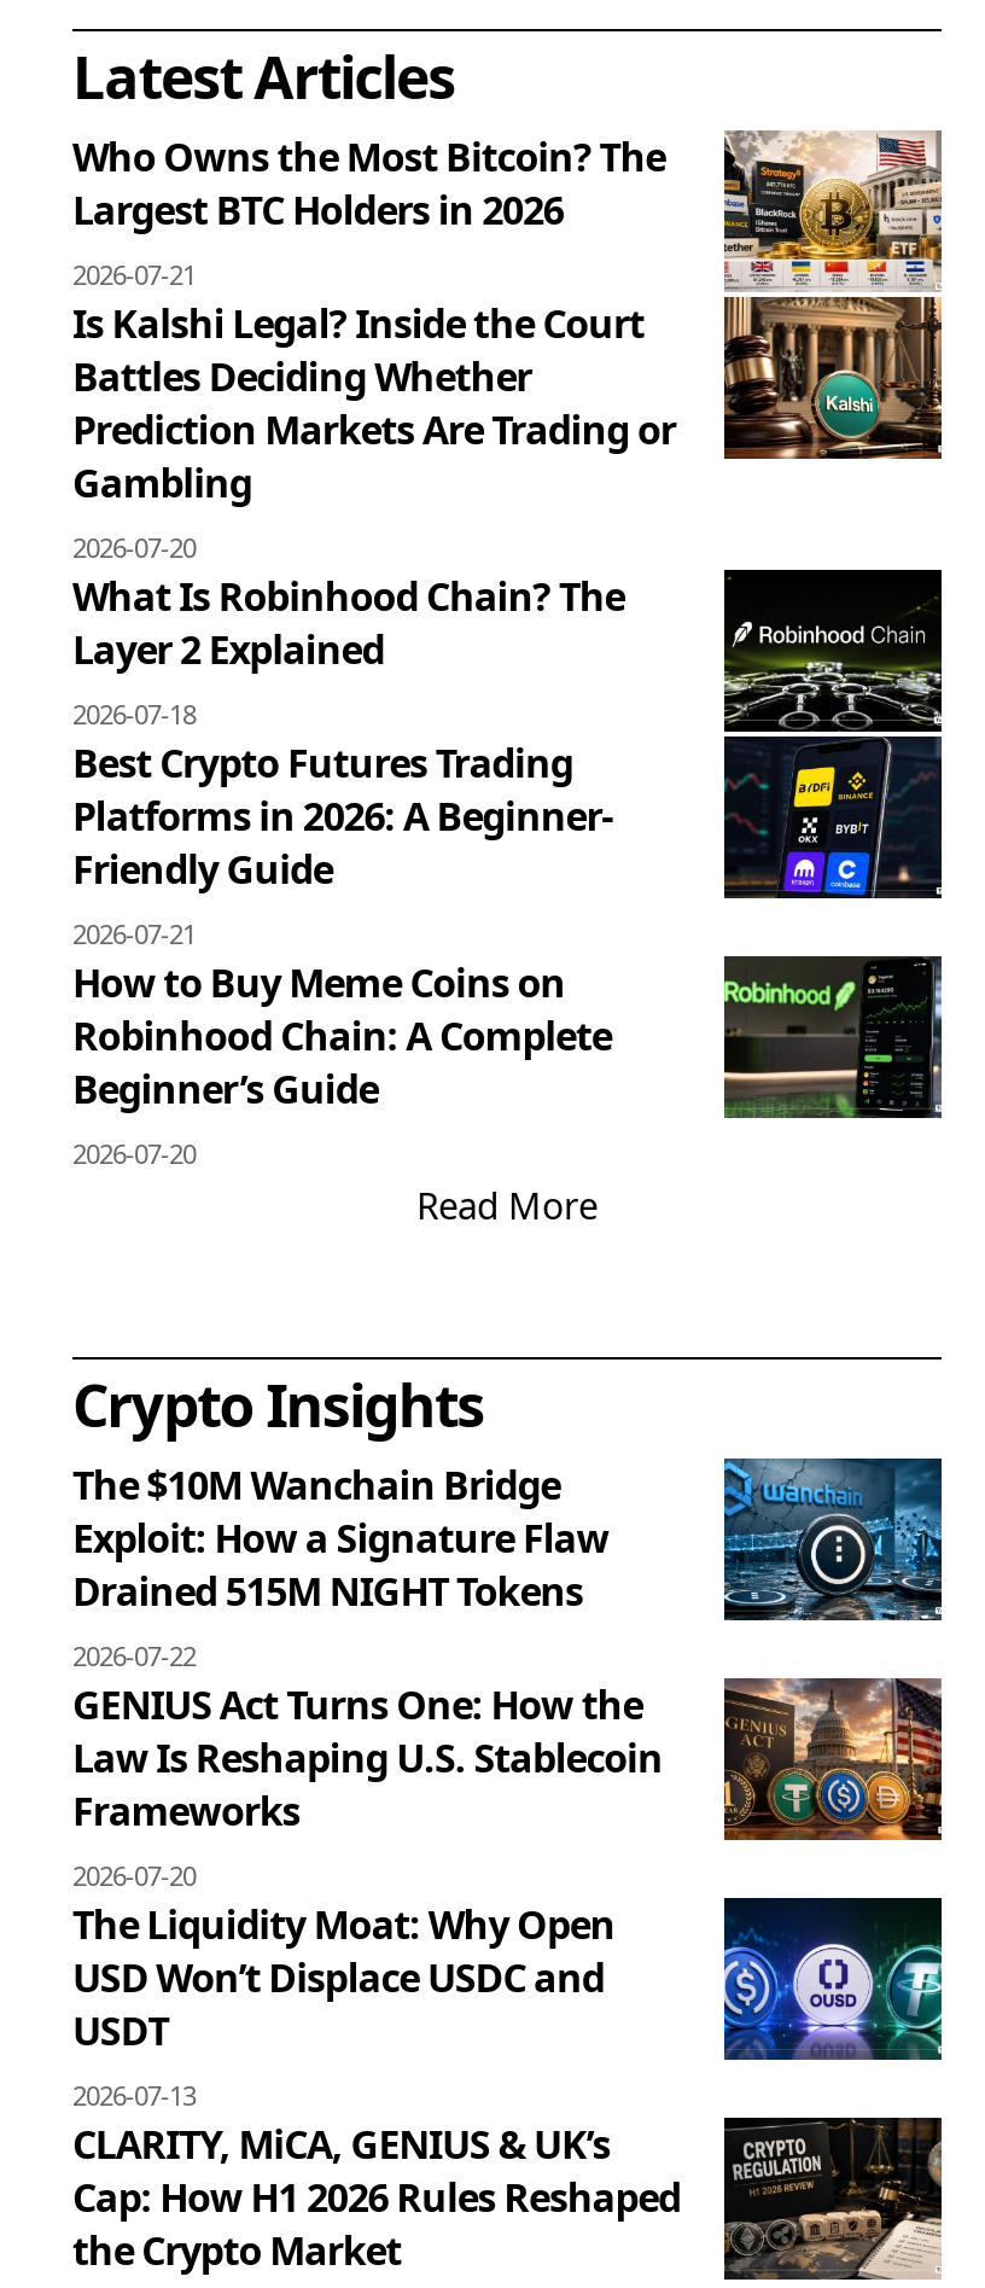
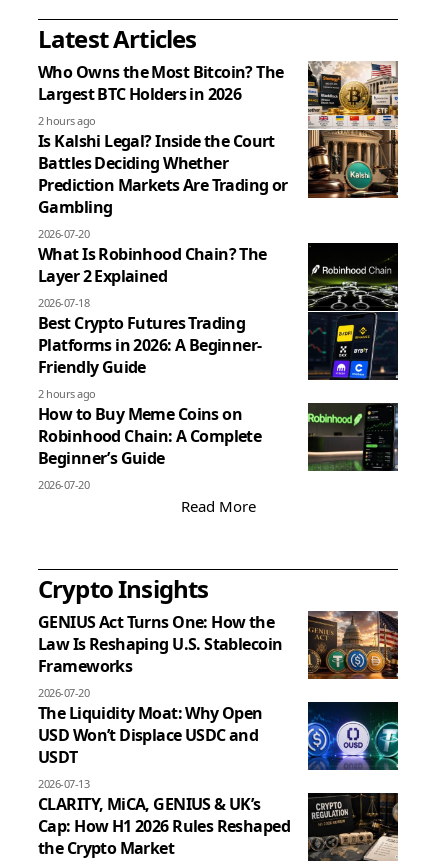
[72,255,196,291] 2026-07-21 -> [38,113,95,128] 2 hours ago
[72,914,196,950] 2026-07-21 -> [38,386,95,401] 2 hours ago
[72,1457,609,1672] The $10M Wanchain Bridge | Exploit: How a Signature Flaw | Drained 515M NIGHT Tokens | 2026-07-22 -> none
[722,1457,944,1624] [image] -> none

